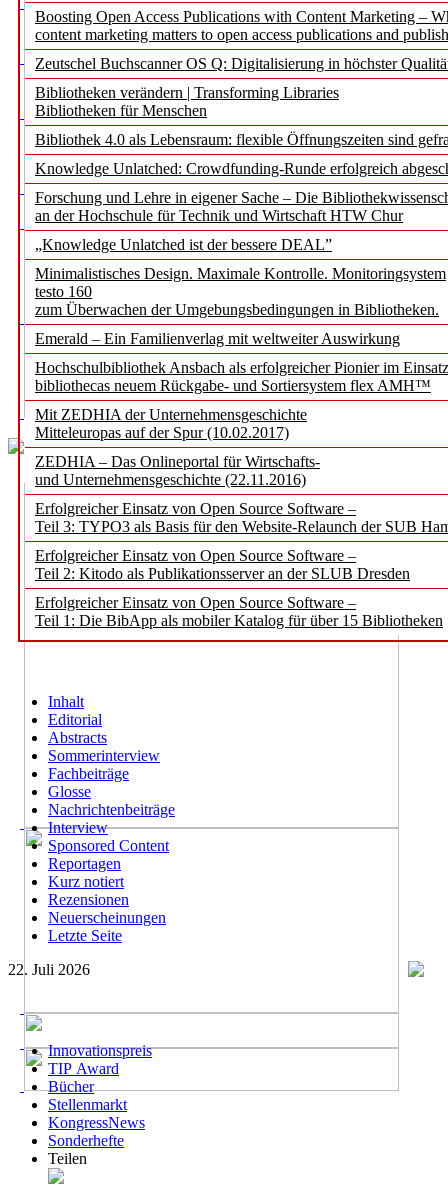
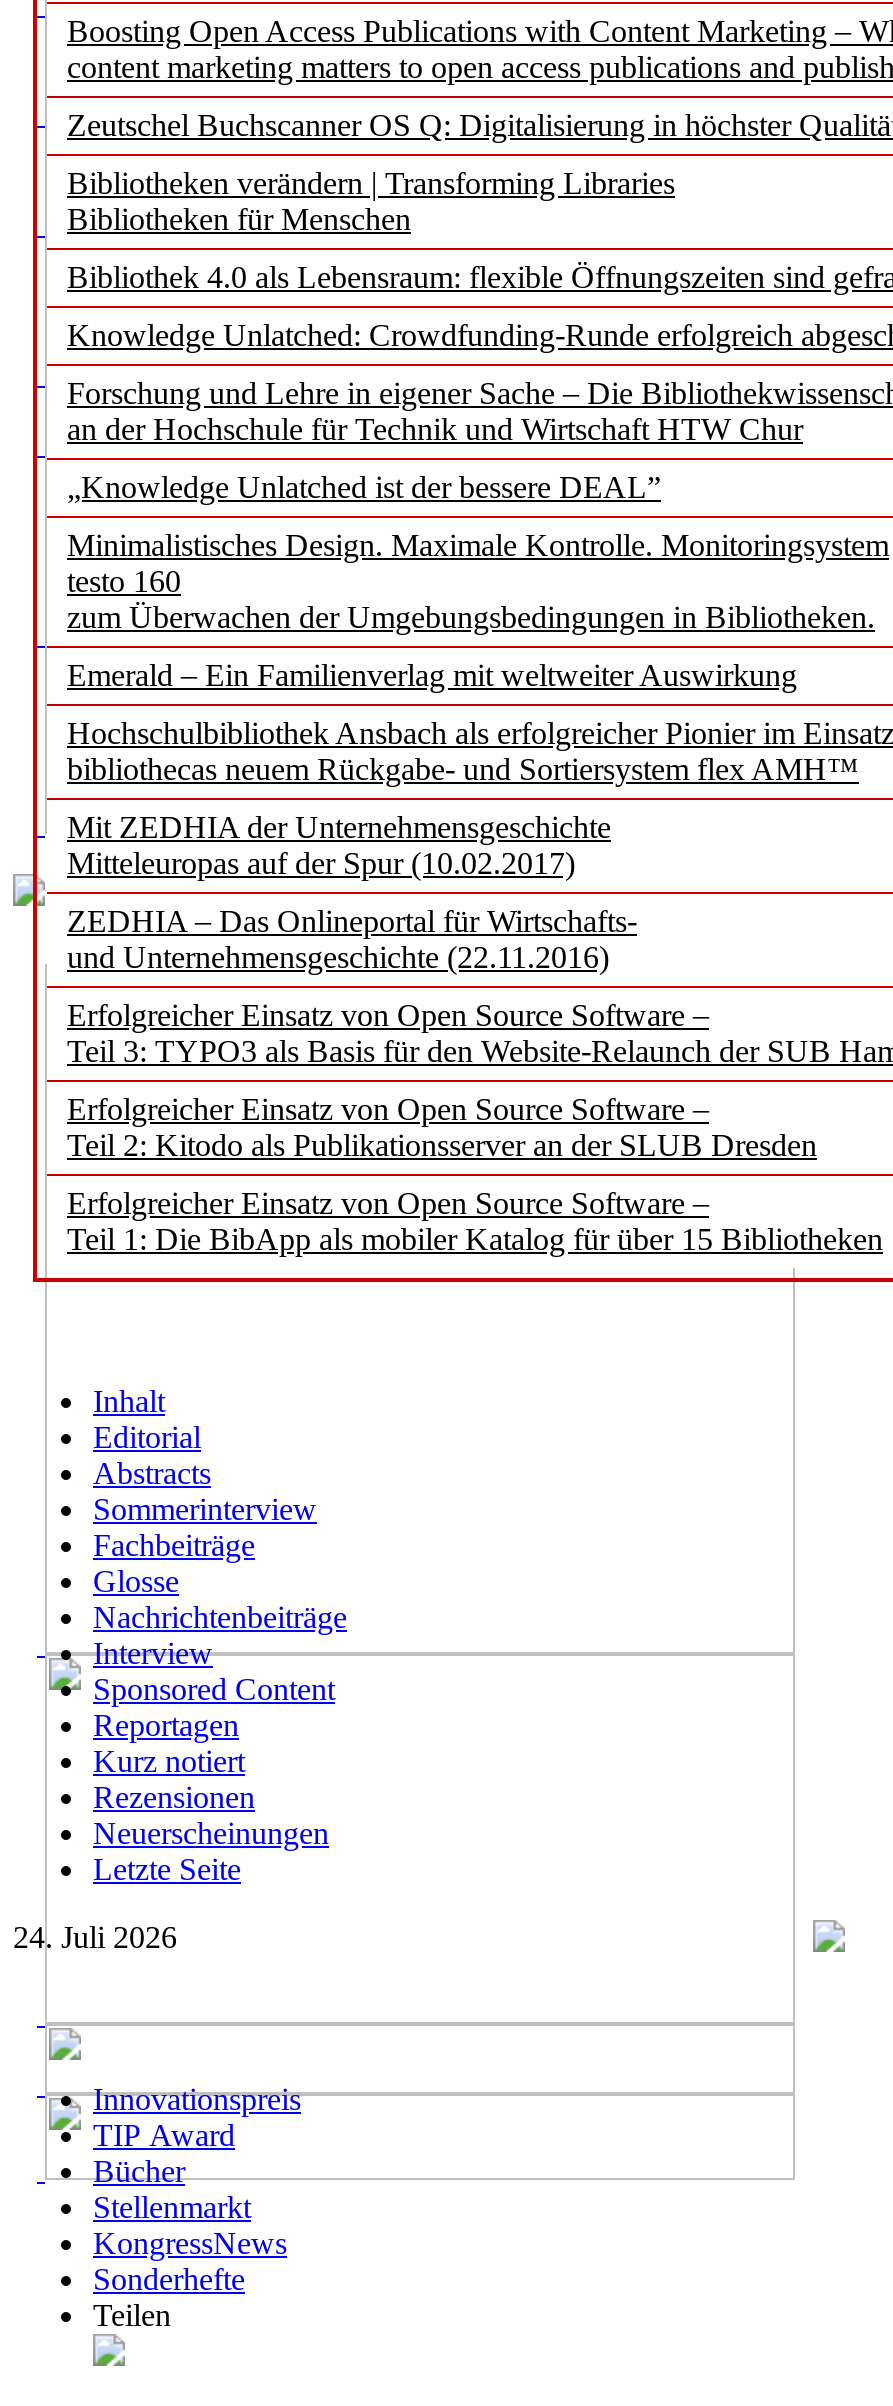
[8,961,90,978] 22. Juli 2026 -> [13,1920,177,1954] 24. Juli 2026

